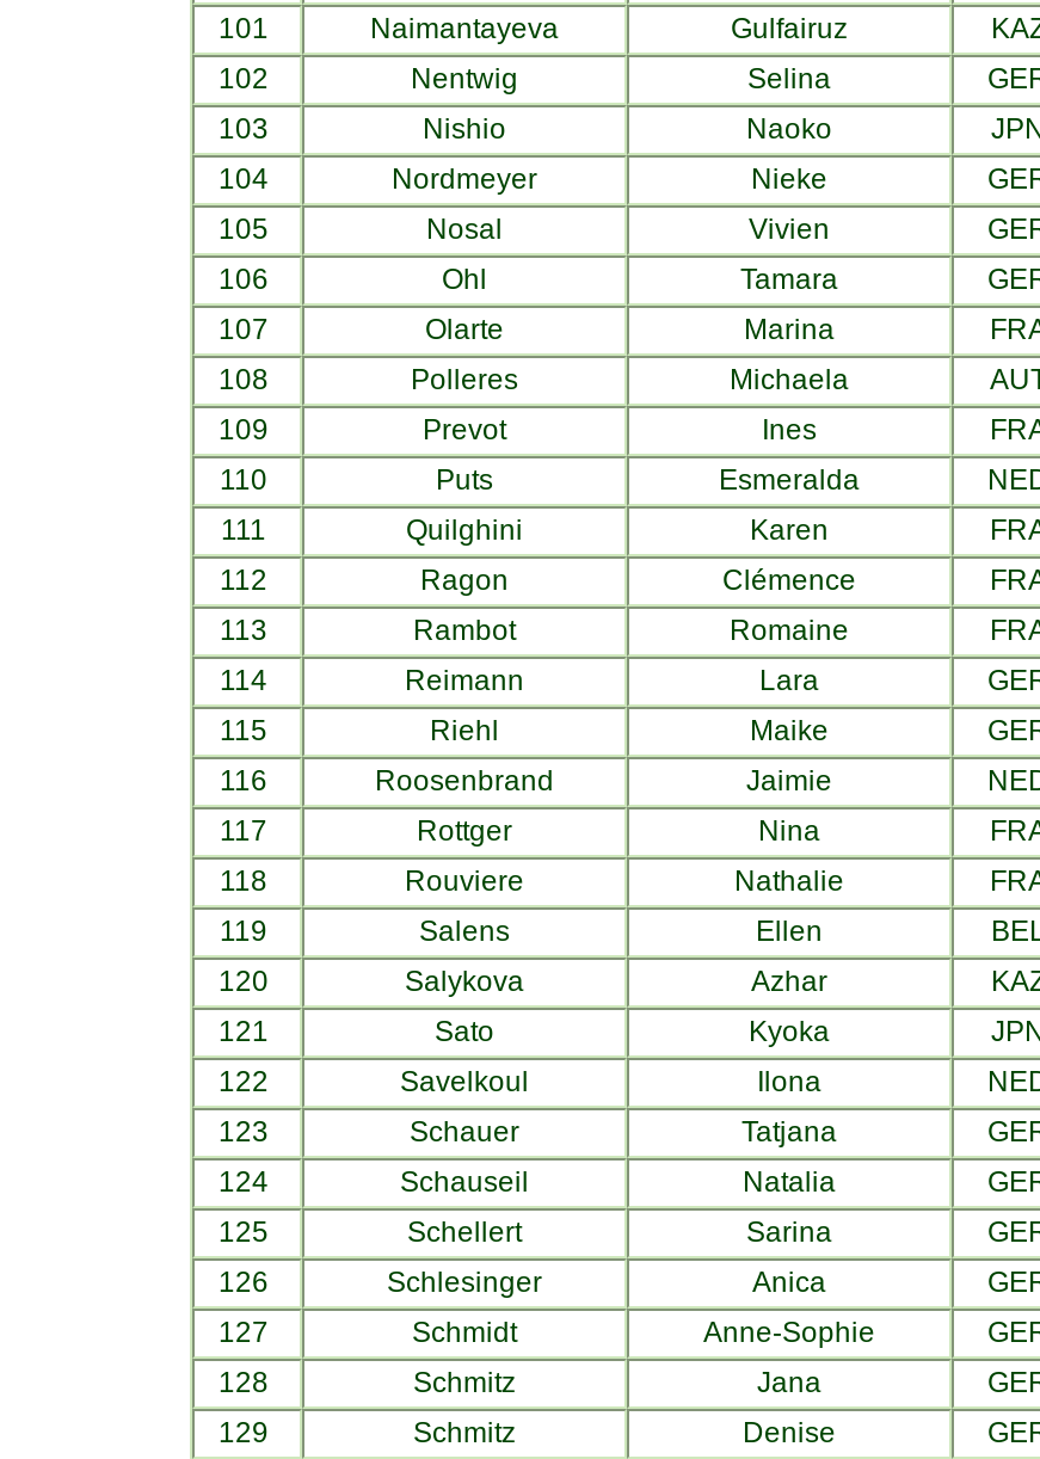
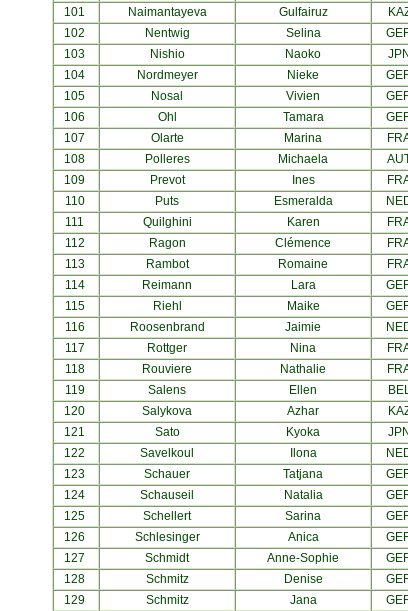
moved [757,1366,821,1399] -> [289,593,316,607]: Jana
moved [743,1416,836,1449] -> [283,572,322,586]: Denise

